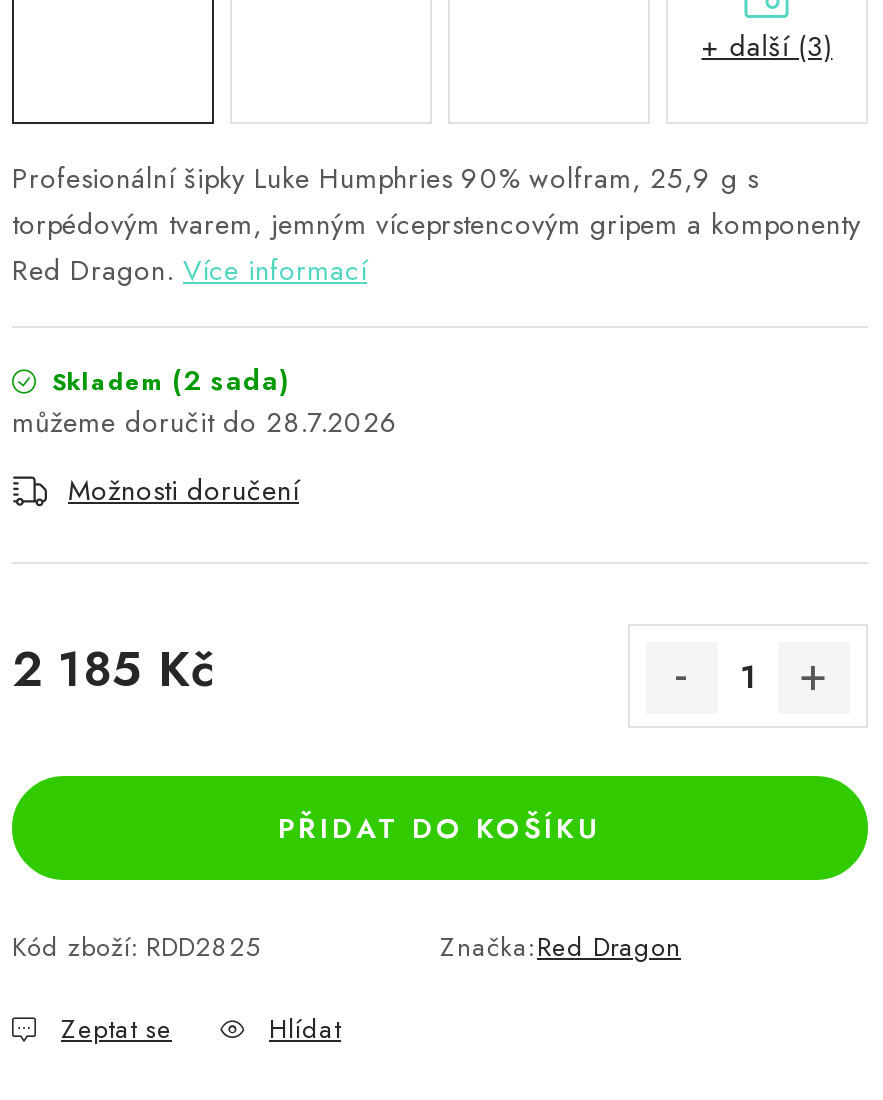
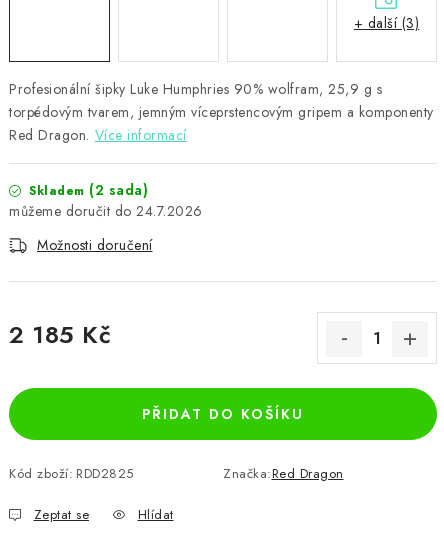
[266,402,399,442] 28.7.2026 -> [136,201,202,221] 24.7.2026

